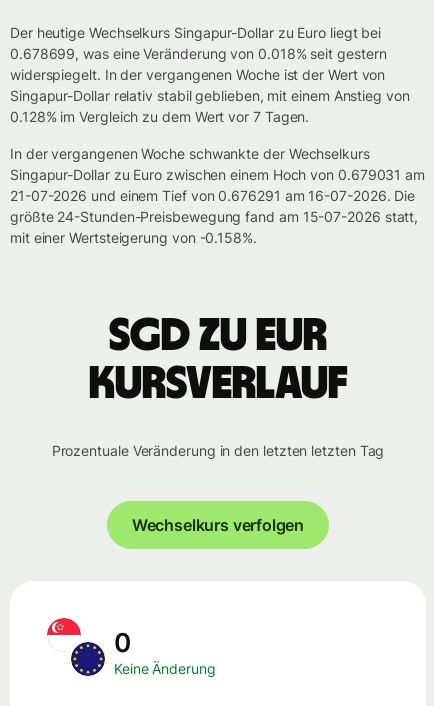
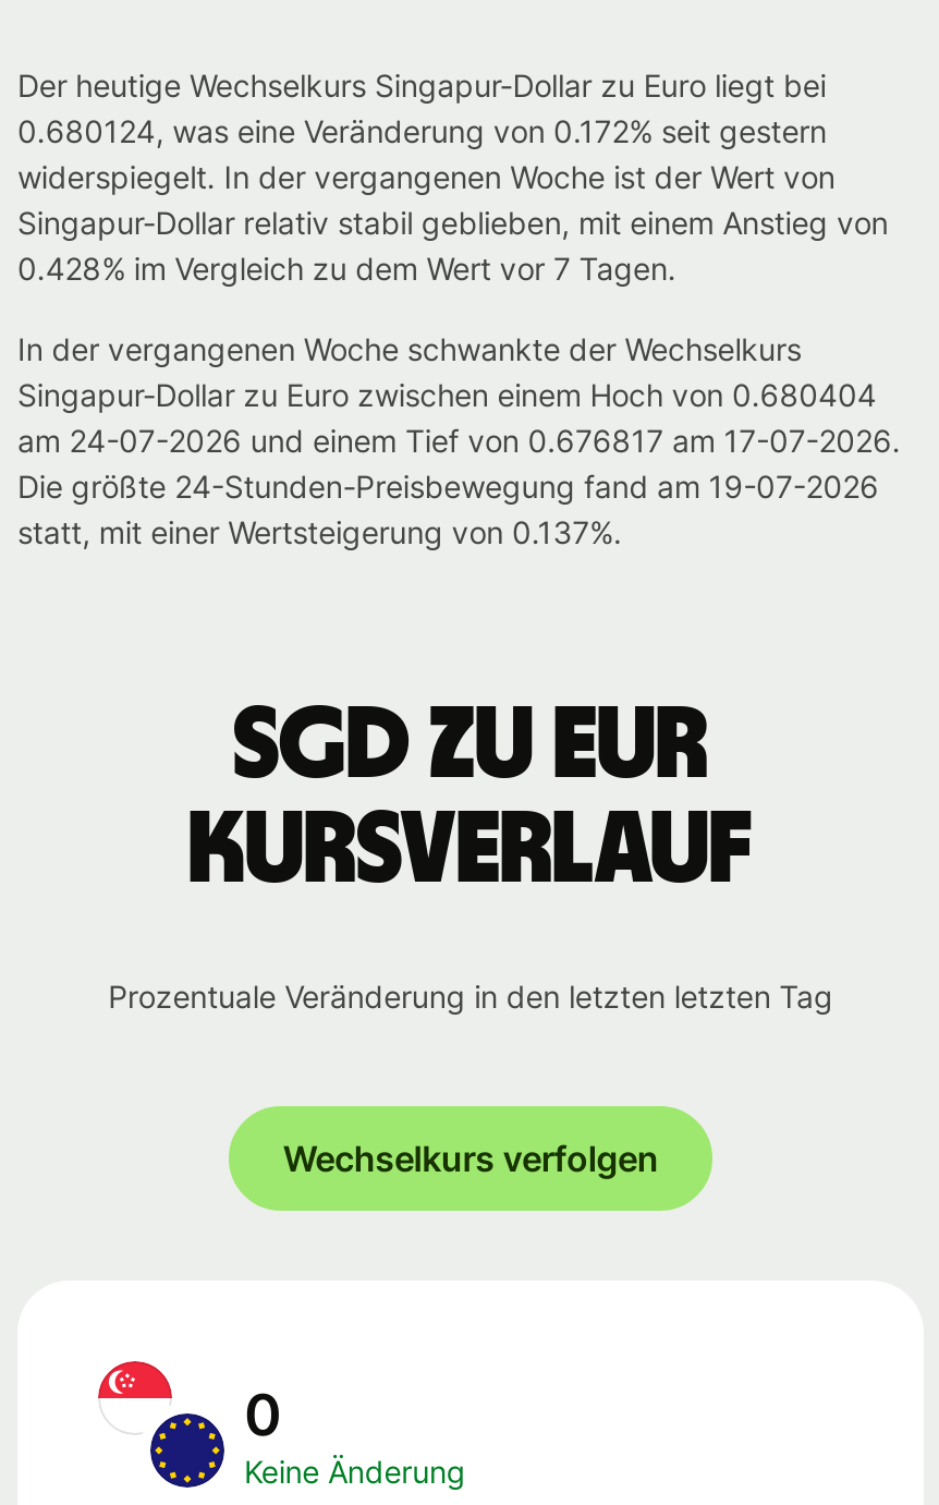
[10,45,386,62] 0.678699, was eine Veränderung von 0.018% seit gestern -> [17,112,827,149] 0.680124, was eine Veränderung von 0.172% seit gestern
[10,108,309,125] 0.128% im Vergleich zu dem Wert vor 7 Tagen. -> [17,250,676,287] 0.428% im Vergleich zu dem Wert vor 7 Tagen.
[10,166,425,246] Singapur-Dollar zu Euro zwischen einem Hoch von 0.679031 am | 21-07-2026 und einem Tief von 0.676291 am 16-07-2026. Die | größte 24-Stunden-Preisbewegung fand am 15-07-2026 statt, | mit einer Wertsteigerung von -0.158%. -> [17,376,900,550] Singapur-Dollar zu Euro zwischen einem Hoch von 0.680404 | am 24-07-2026 und einem Tief von 0.676817 am 17-07-2026. | Die größte 24-Stunden-Preisbewegung fand am 19-07-2026 | statt, mit einer Wertsteigerung von 0.137%.

